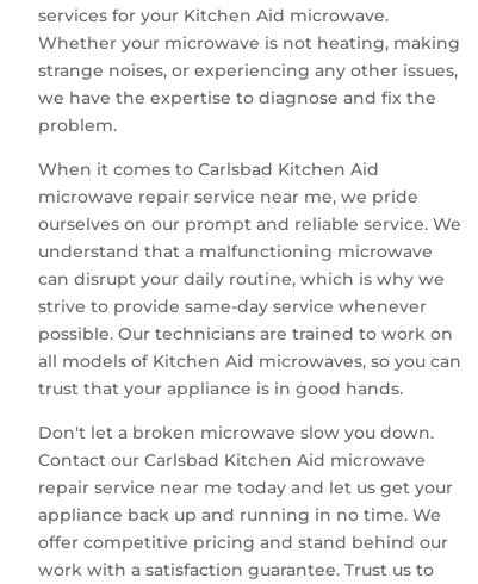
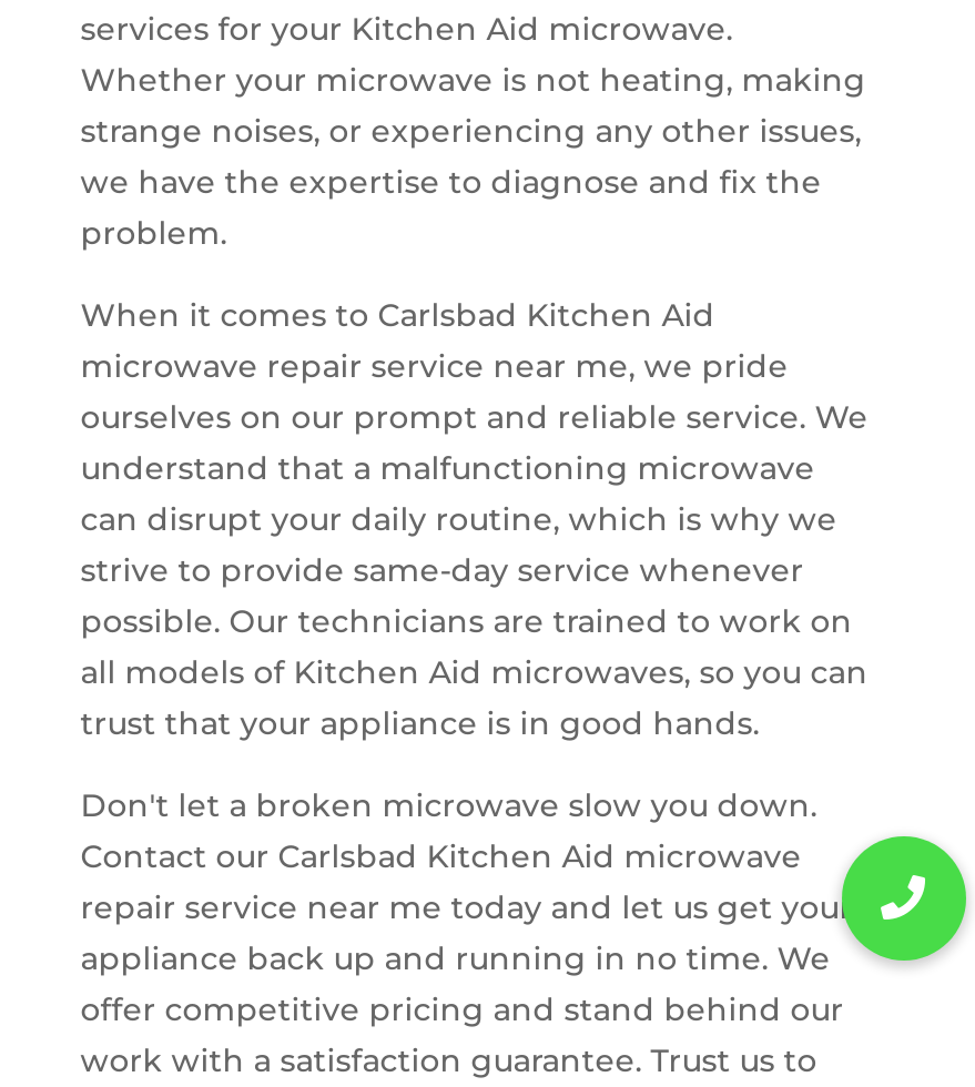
none -> [840,834,968,967] [image]

